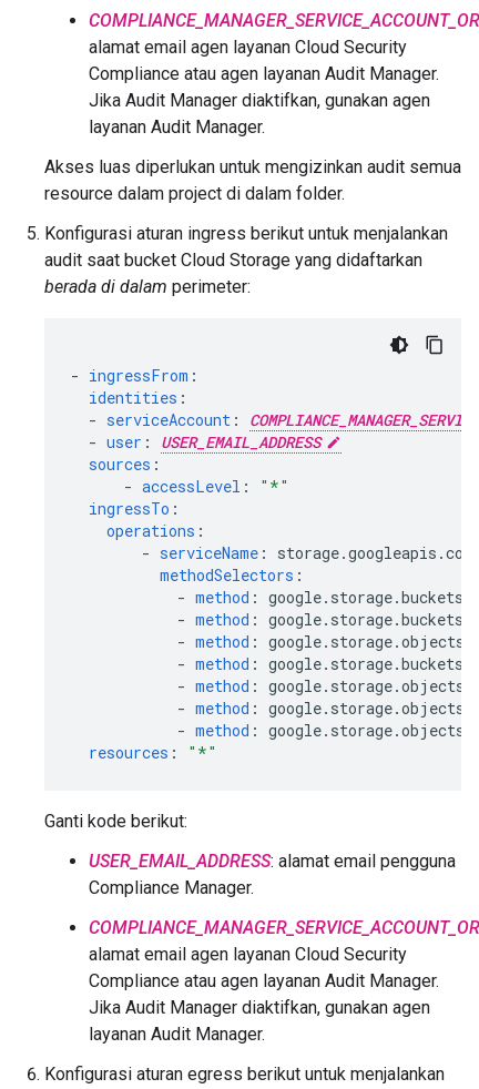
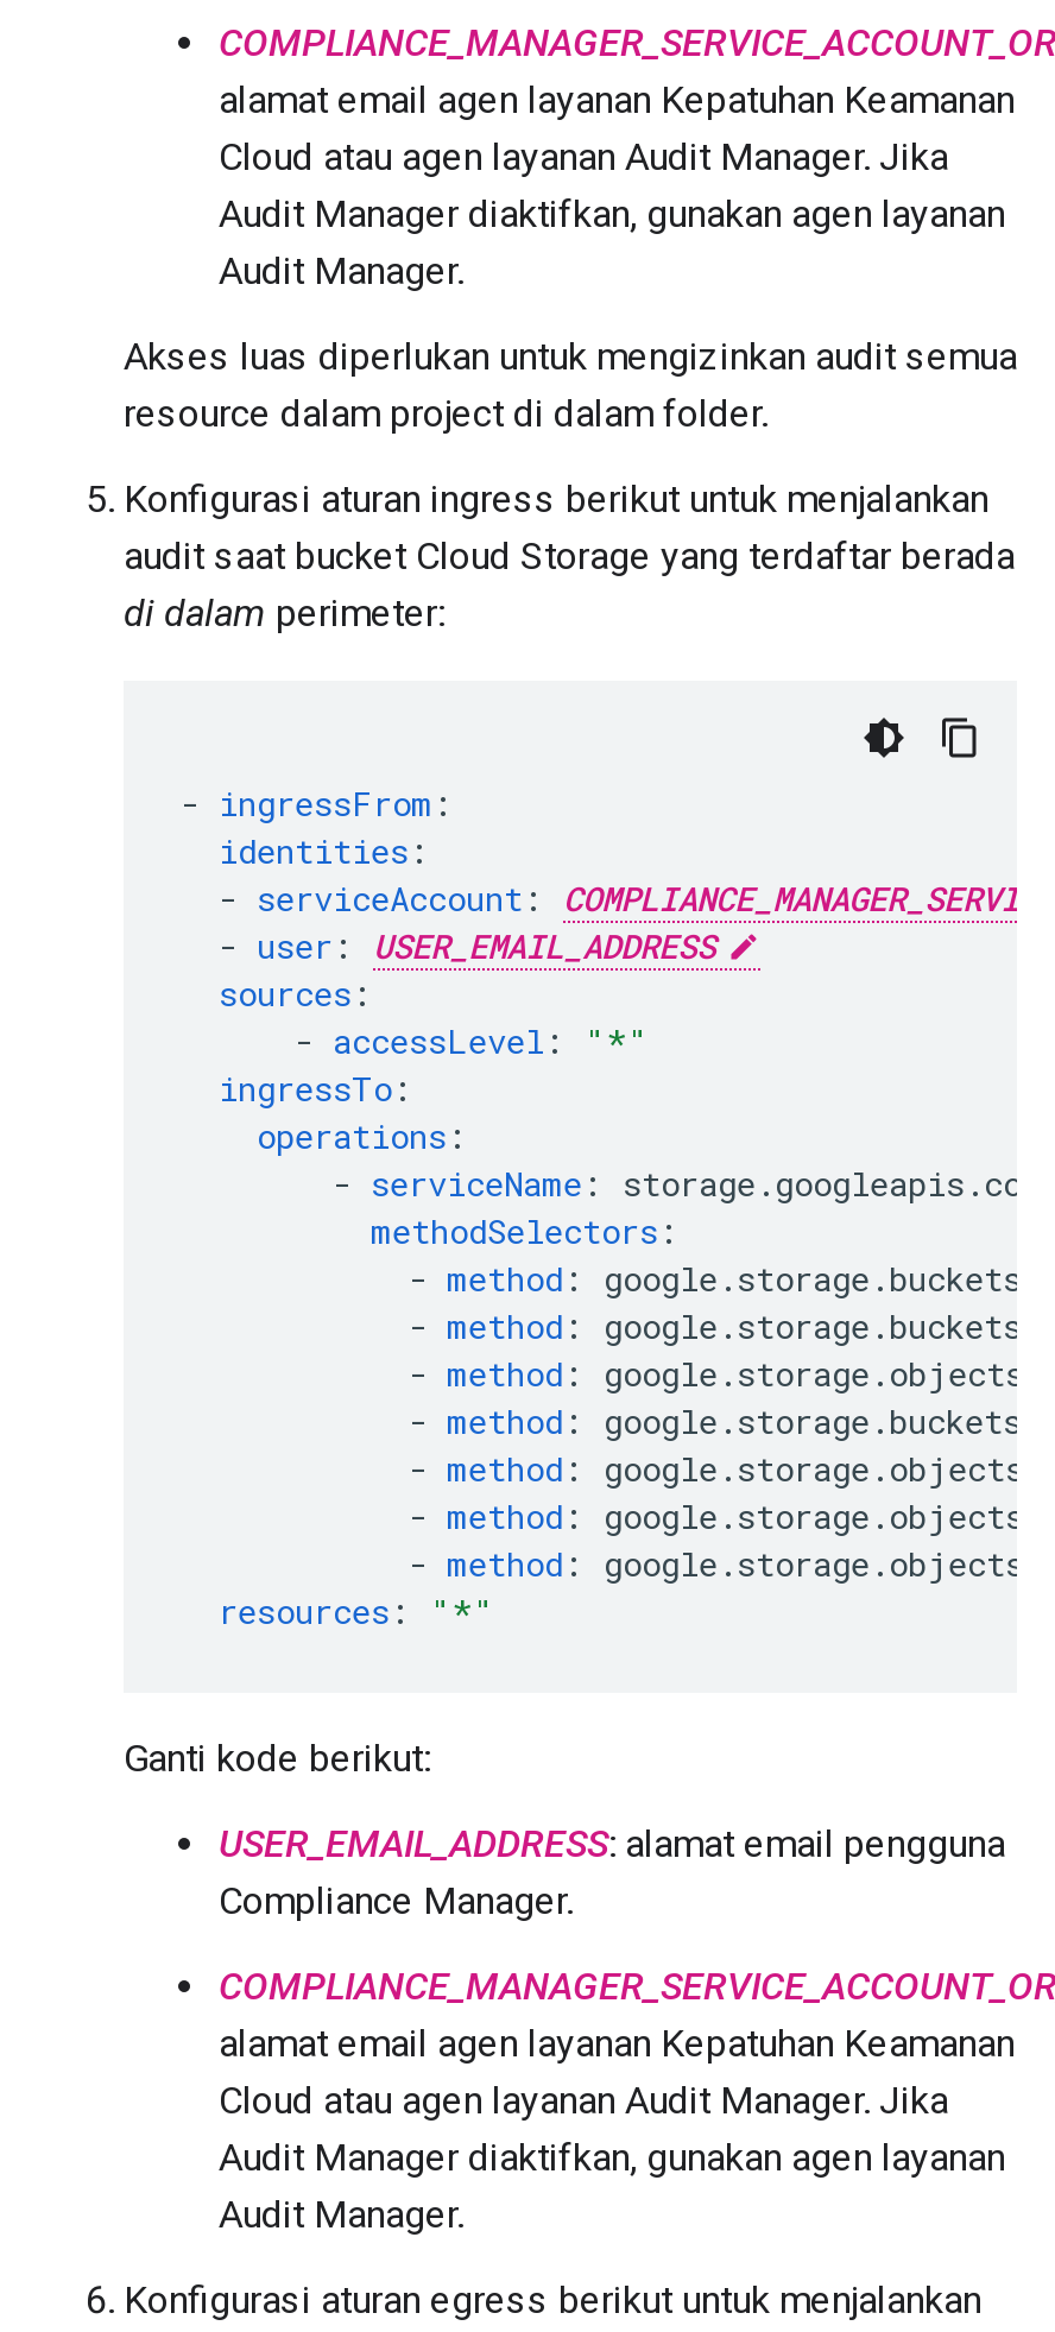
[89,37,439,138] alamat email agen layanan Cloud Security | Compliance atau agen layanan Audit Manager. | Jika Audit Manager diaktifkan, gunakan agen | layanan Audit Manager. -> [219,77,1015,293] alamat email agen layanan Kepatuhan Keamanan | Cloud atau agen layanan Audit Manager. Jika | Audit Manager diaktifkan, gunakan agen layanan | Audit Manager.
[44,250,422,297] audit saat bucket Cloud Storage yang didaftarkan | berada di dalam perimeter: -> [124,533,1015,636] audit saat bucket Cloud Storage yang terdaftar berada | di dalam perimeter:
[89,944,439,1045] alamat email agen layanan Cloud Security | Compliance atau agen layanan Audit Manager. | Jika Audit Manager diaktifkan, gunakan agen | layanan Audit Manager. -> [219,2021,1015,2237] alamat email agen layanan Kepatuhan Keamanan | Cloud atau agen layanan Audit Manager. Jika | Audit Manager diaktifkan, gunakan agen layanan | Audit Manager.

